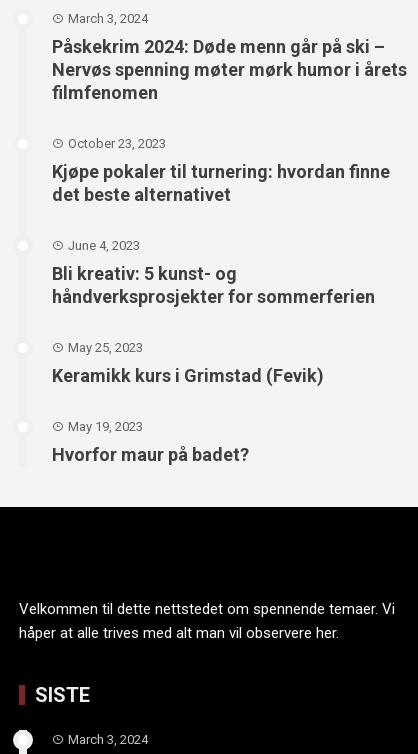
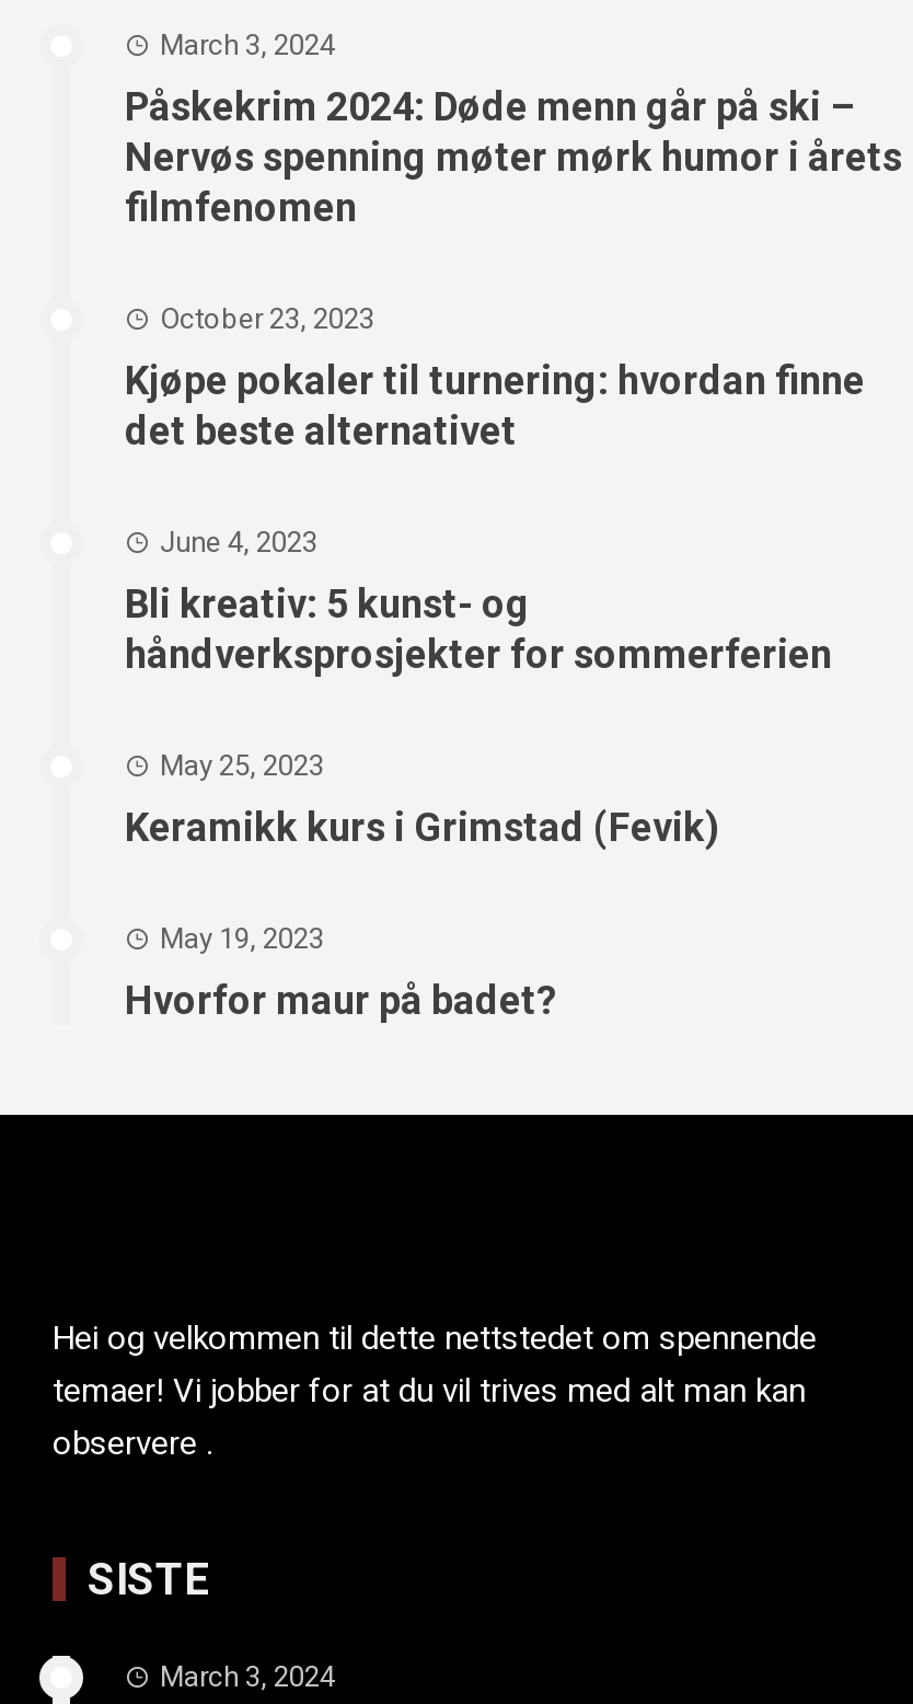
[19,600,395,642] Velkommen til dette nettstedet om spennende temaer. Vi | håper at alle trives med alt man vil observere her. -> [53,1319,817,1464] Hei og velkommen til dette nettstedet om spennende | temaer! Vi jobber for at du vil trives med alt man kan | observere .

